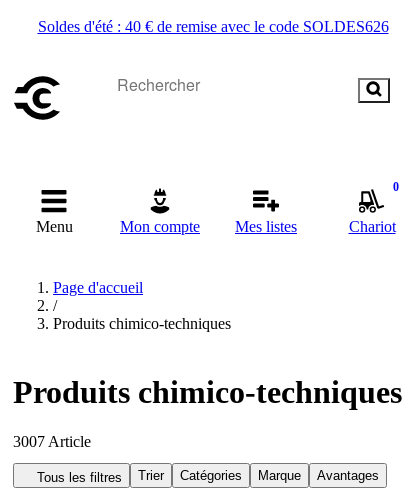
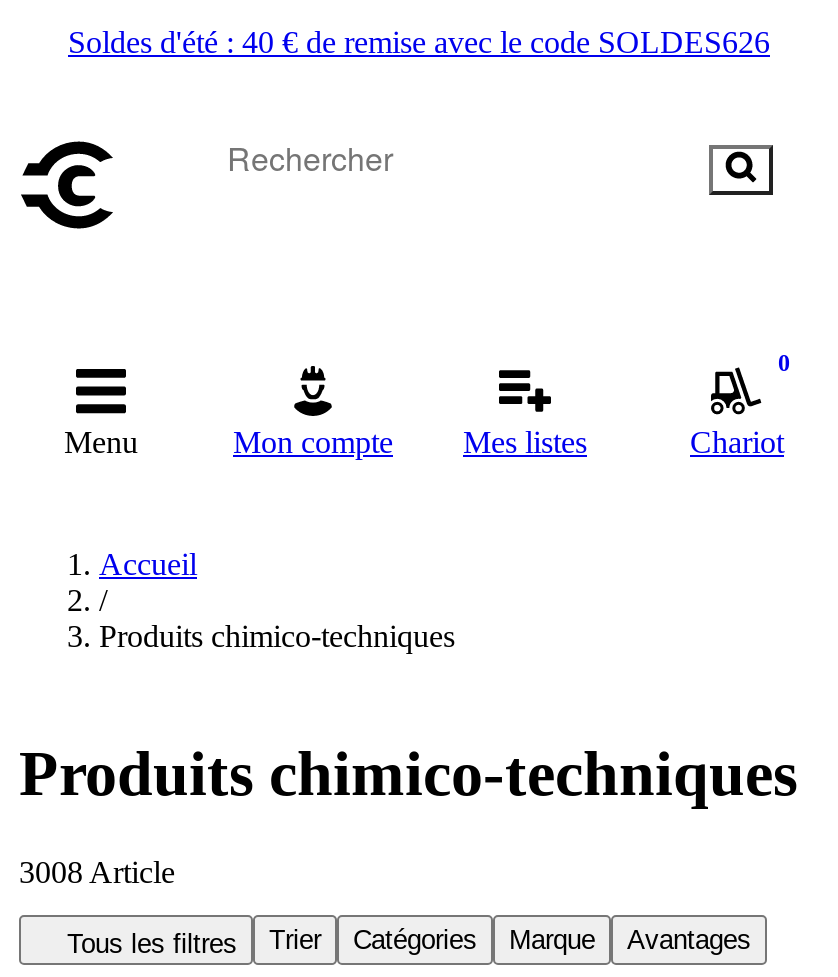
[53,279,143,296] Page d'accueil -> [99,547,197,581] Accueil
[13,433,91,450] 3007 Article -> [19,855,175,889] 3008 Article

